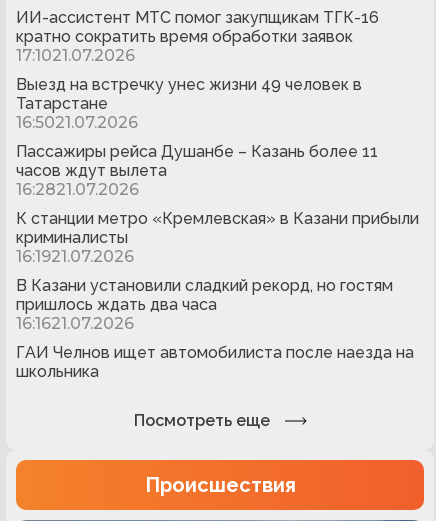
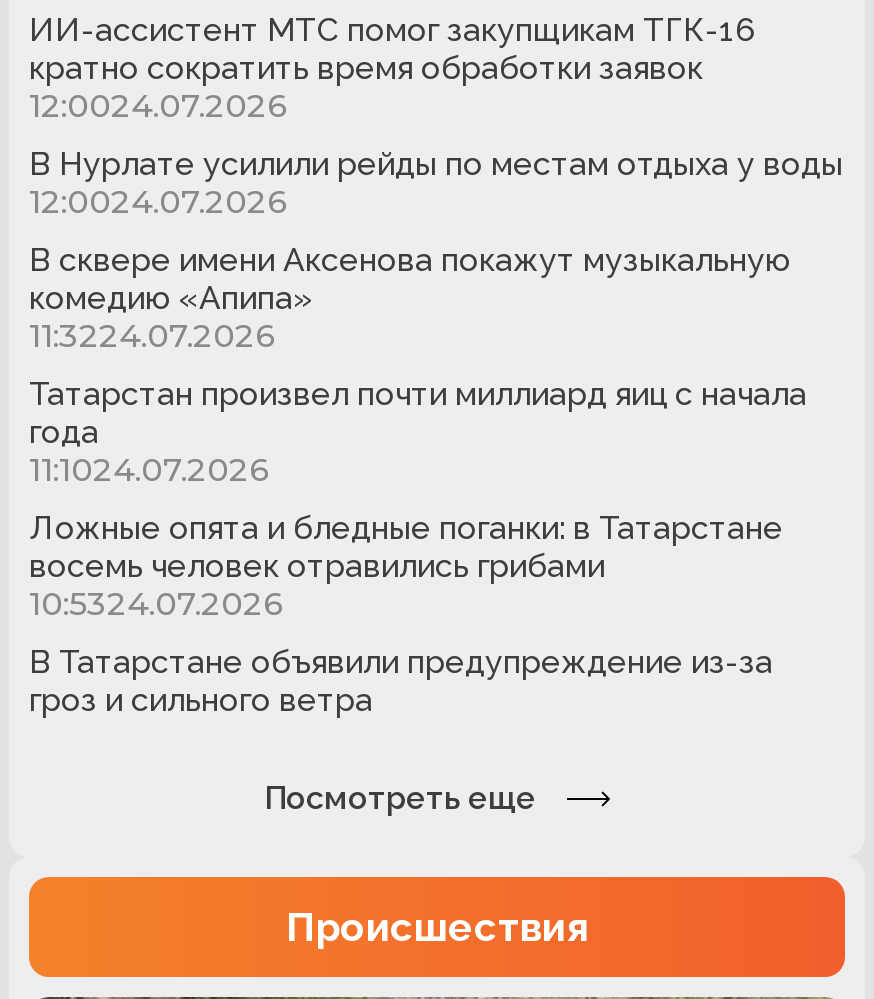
[16,46,135,65] 17:1021.07.2026 -> [29,87,287,125] 12:0024.07.2026
[16,75,362,132] Выезд на встречку унес жизни 49 человек в | Татарстане | 16:5021.07.2026 -> [29,145,843,221] В Нурлате усилили рейды по местам отдыха у воды | 12:0024.07.2026
[16,142,378,199] Пассажиры рейса Душанбе – Казань более 11 | часов ждут вылета | 16:2821.07.2026 -> [29,241,791,355] В сквере имени Аксенова покажут музыкальную | комедию «Апипа» | 11:3224.07.2026
[16,209,419,266] К станции метро «Кремлевская» в Казани прибыли | криминалисты | 16:1921.07.2026 -> [29,375,807,489] Татарстан произвел почти миллиард яиц с начала | года | 11:1024.07.2026
[16,276,393,333] В Казани установили сладкий рекорд, но гостям | пришлось ждать два часа | 16:1621.07.2026 -> [29,509,783,623] Ложные опята и бледные поганки: в Татарстане | восемь человек отравились грибами | 10:5324.07.2026
[16,343,414,381] ГАИ Челнов ищет автомобилиста после наезда на | школьника -> [29,643,773,719] В Татарстане объявили предупреждение из-за | гроз и сильного ветра

